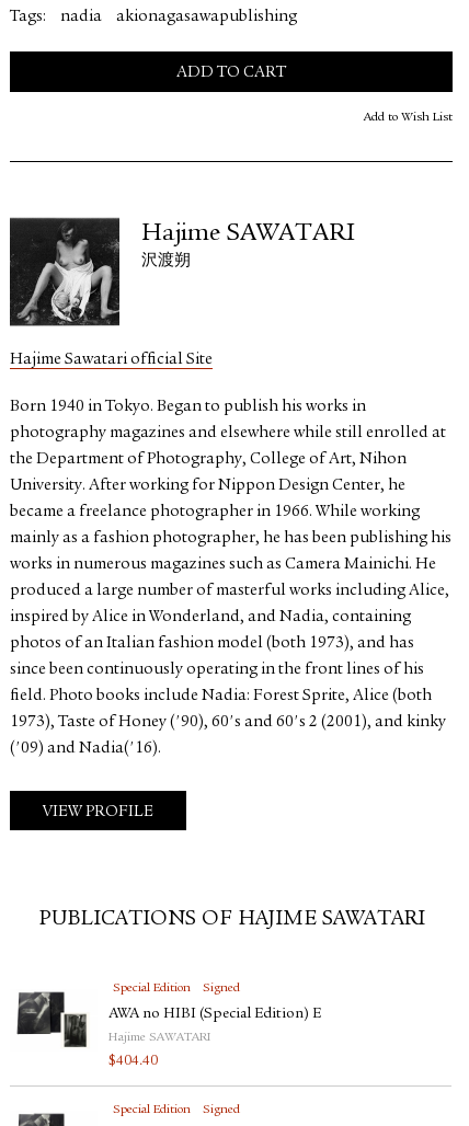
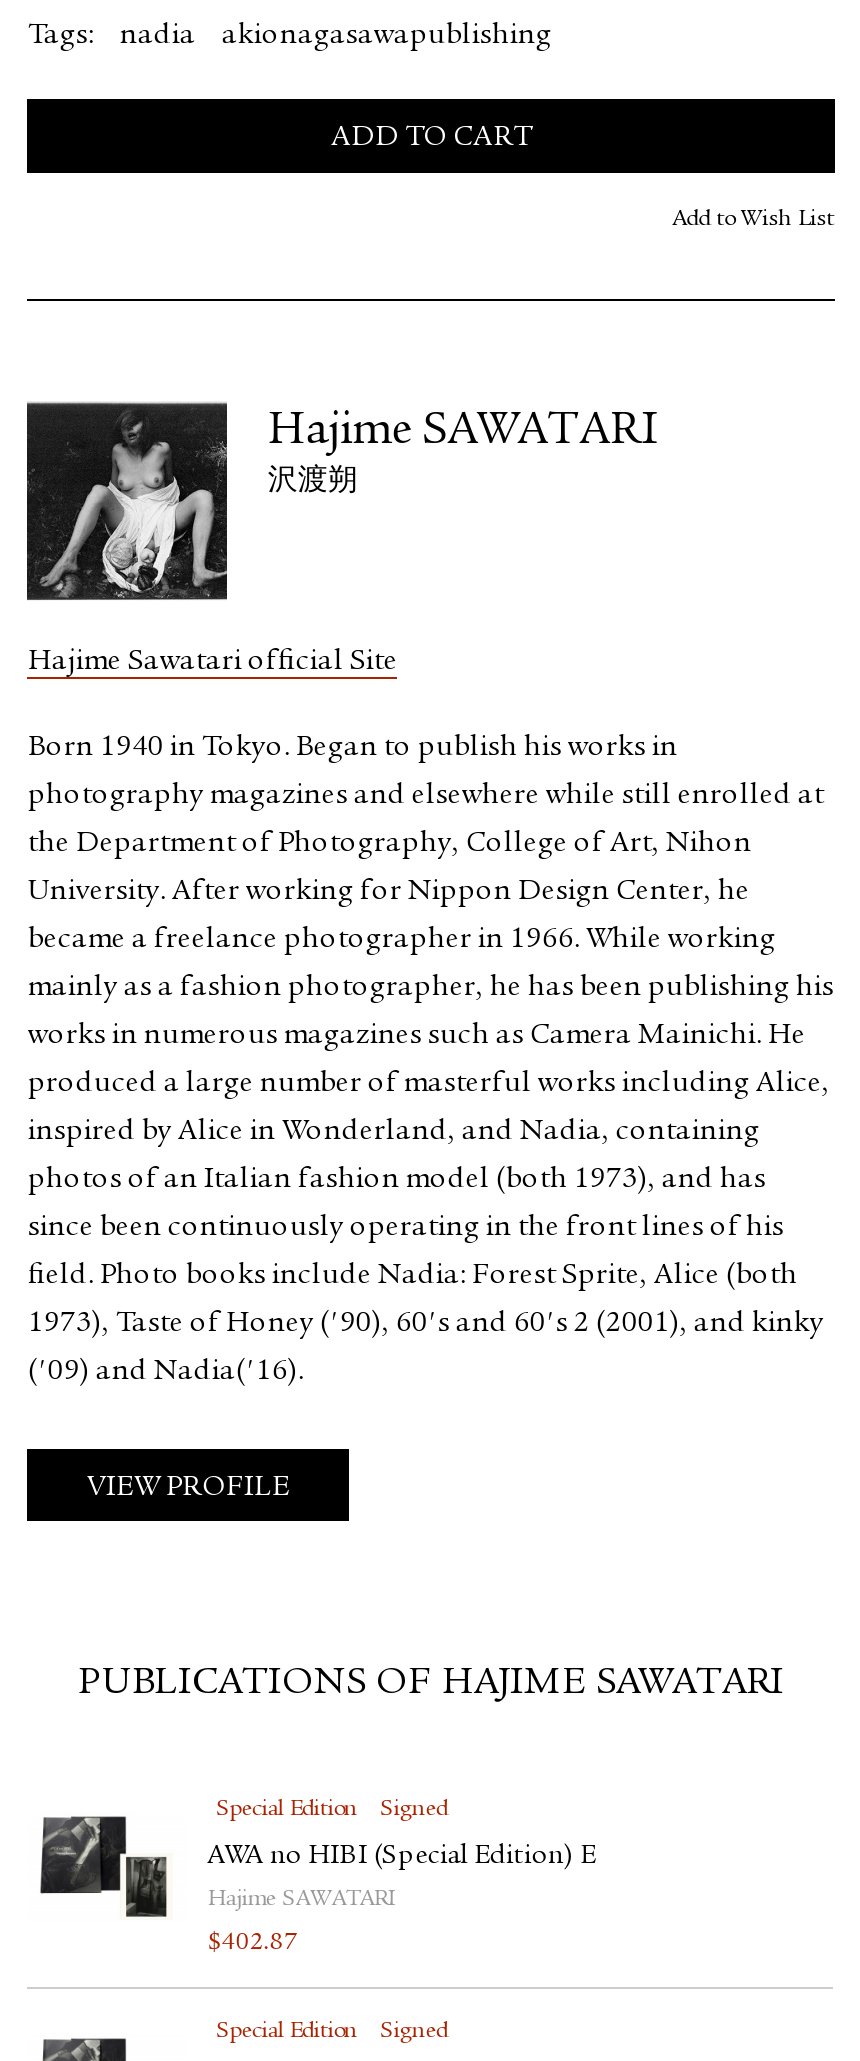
[109,1055,158,1069] $404.40 -> [208,1932,298,1958] $402.87

